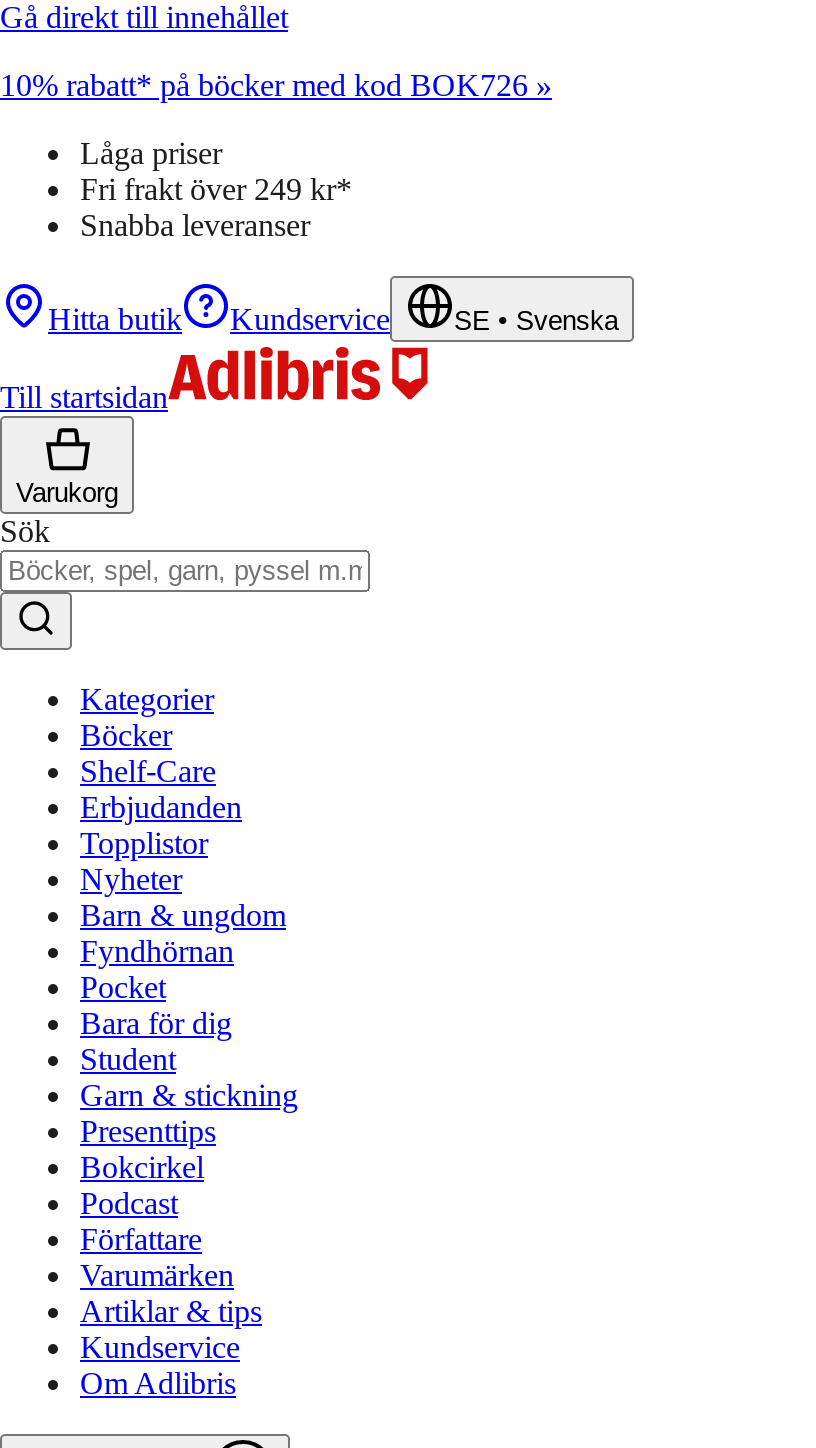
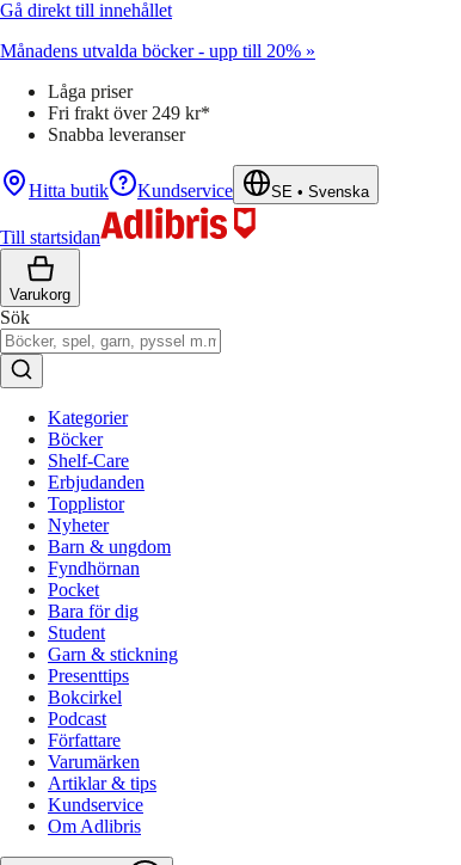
[0,68,552,102] 10% rabatt* på böcker med kod BOK726 » -> [0,41,315,61] Månadens utvalda böcker - upp till 20% »

